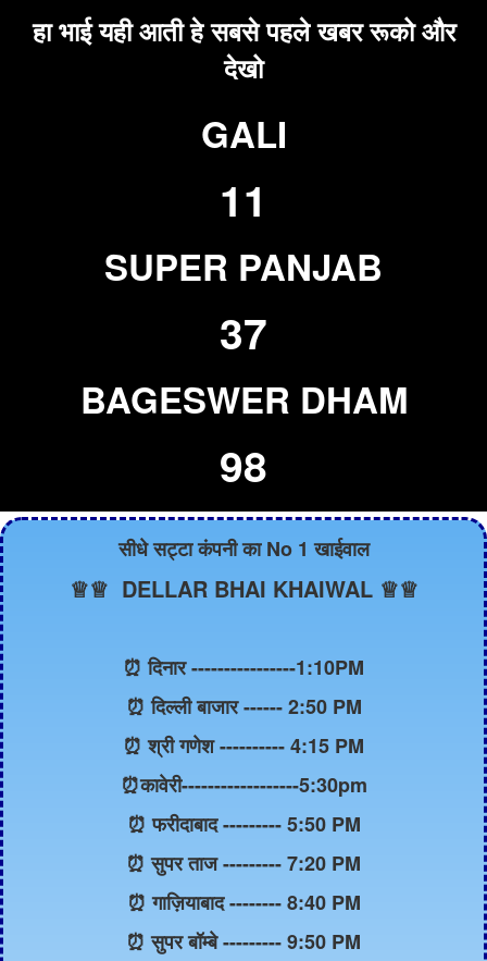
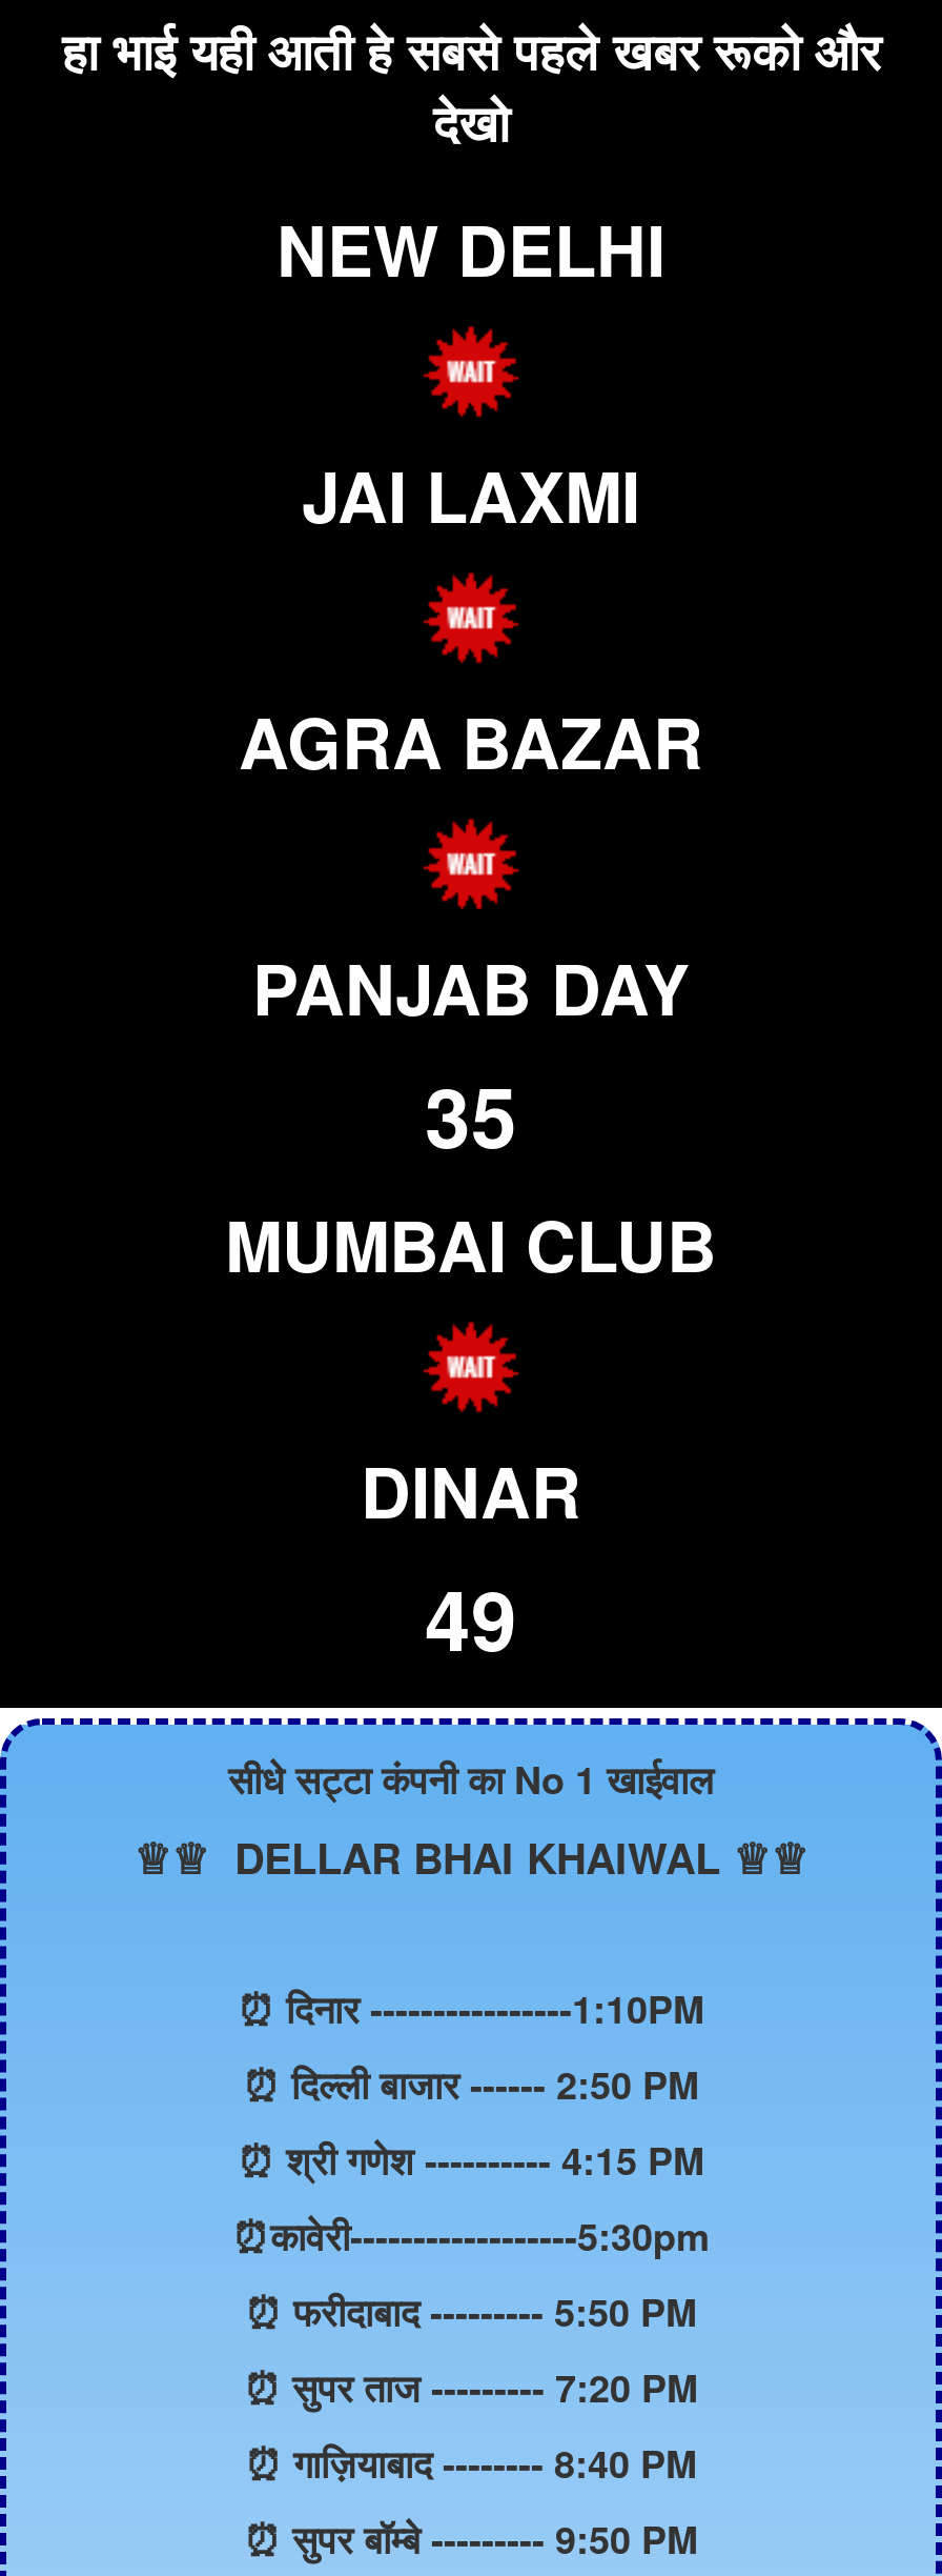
[80,108,407,495] GALI | 11 | SUPER PANJAB | 37 | BAGESWER DHAM | 98 -> [225,199,717,1676] NEW DELHI | JAI LAXMI | AGRA BAZAR | PANJAB DAY | 35 | MUMBAI CLUB | DINAR | 49

